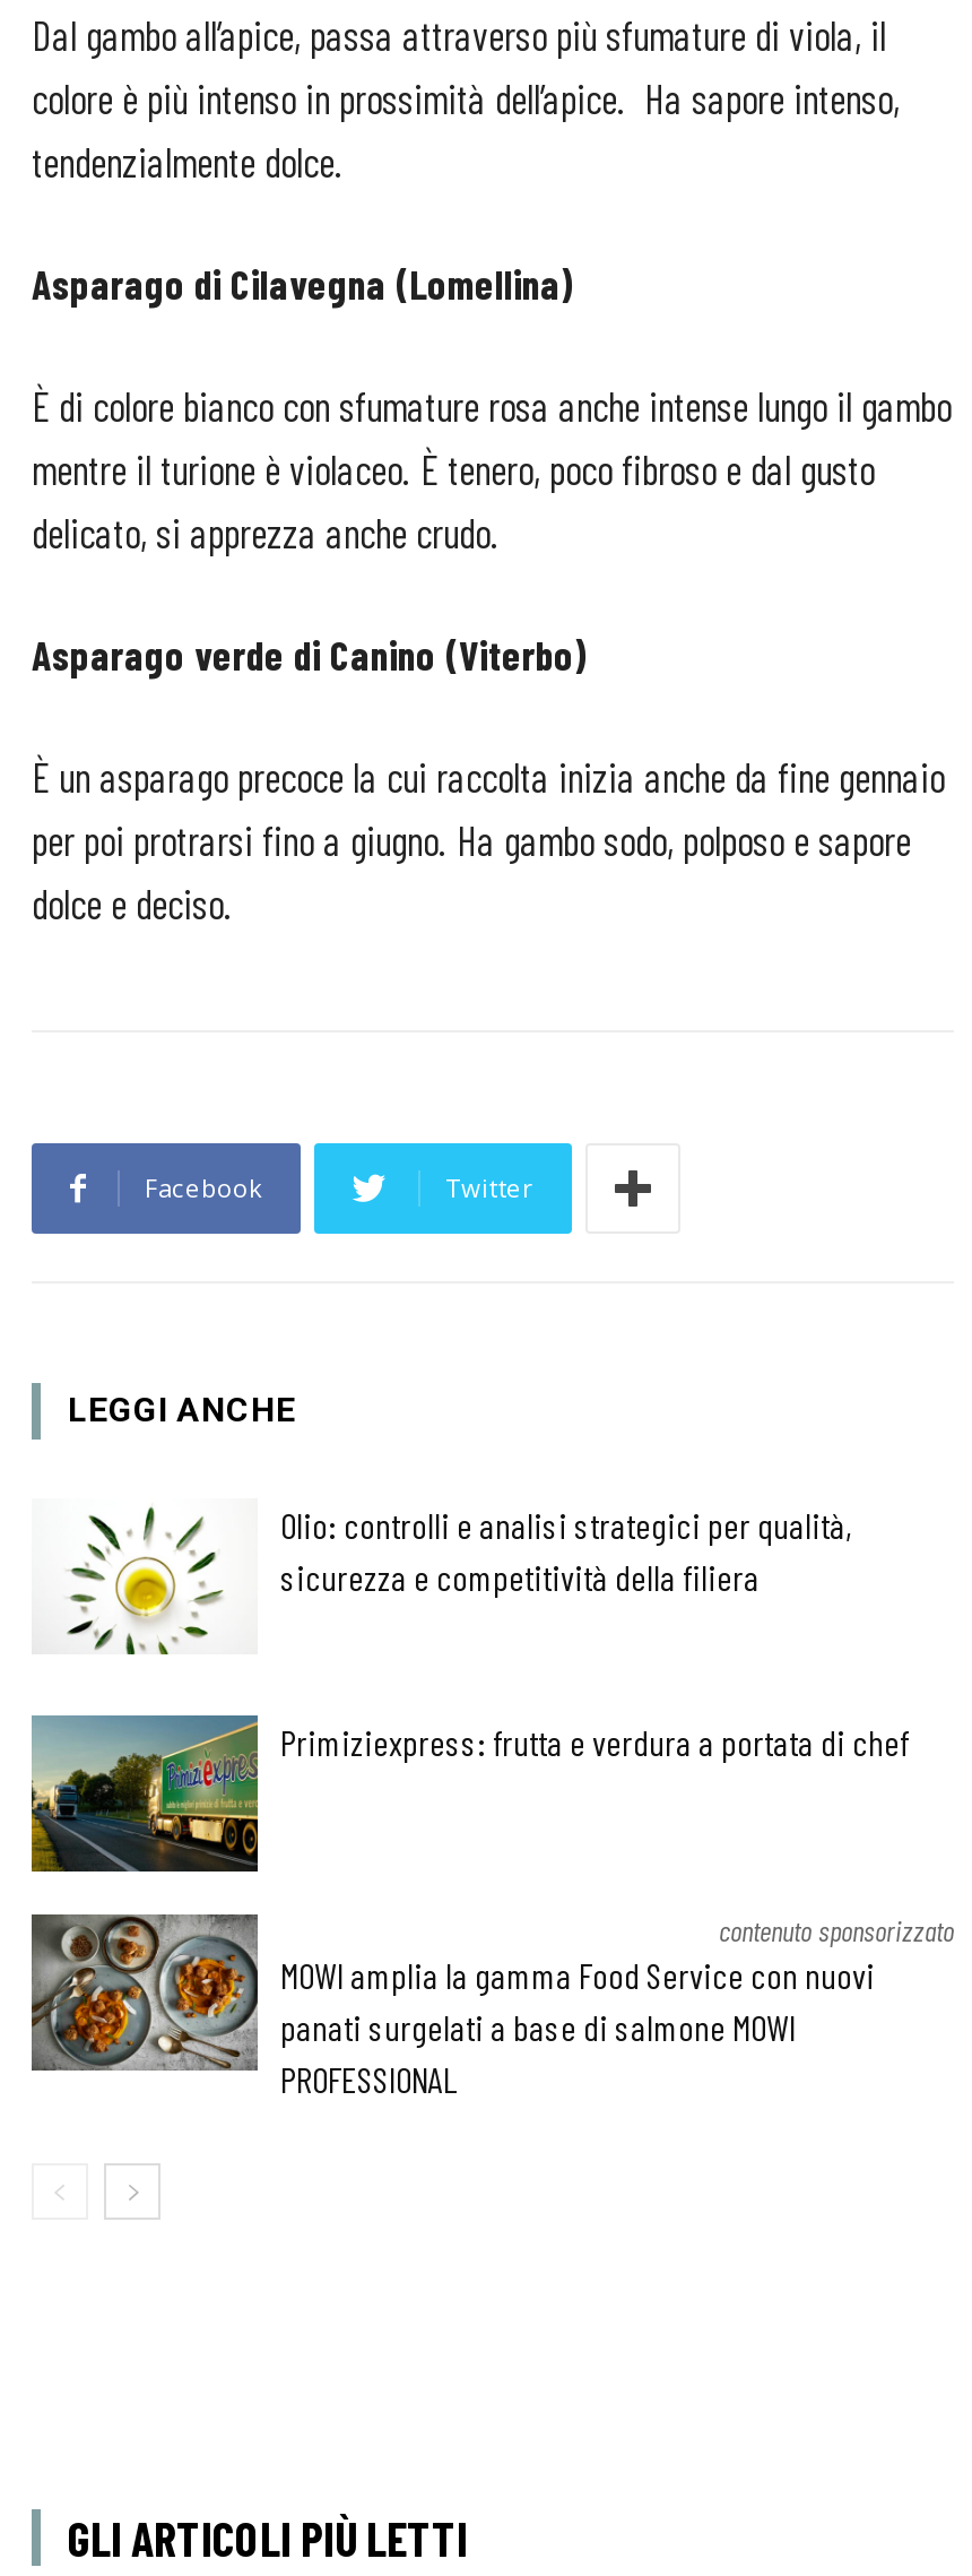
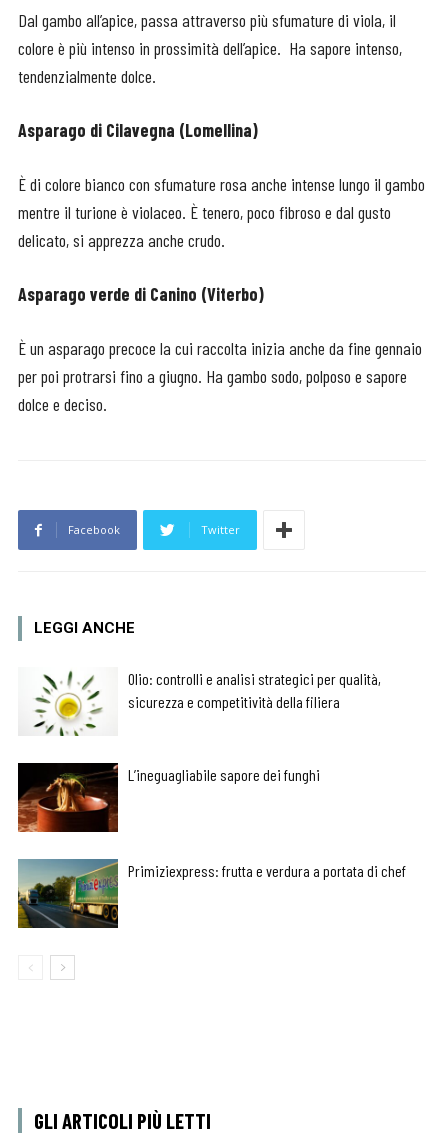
none -> [17,762,320,833] [image] | L’ineguagliabile sapore dei funghi
moved [27,1715,909,1874] -> [16,859,406,929]: [image] | Primiziexpress: frutta e verdura a portata di chef
[29,1912,954,2100] [image] | contenuto sponsorizzato | MOWI amplia la gamma Food Service con nuovi | panati surgelati a base di salmone MOWI | PROFESSIONAL -> none

